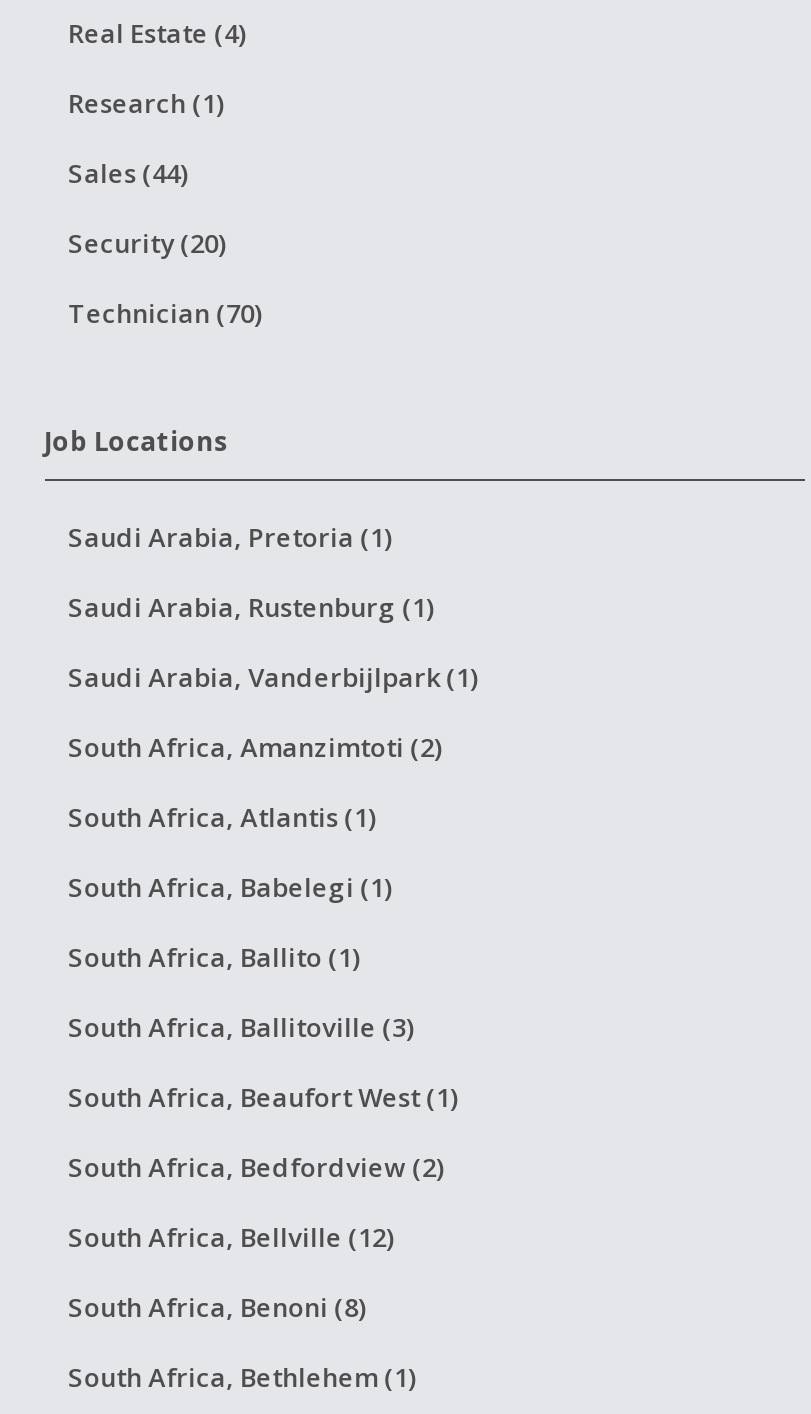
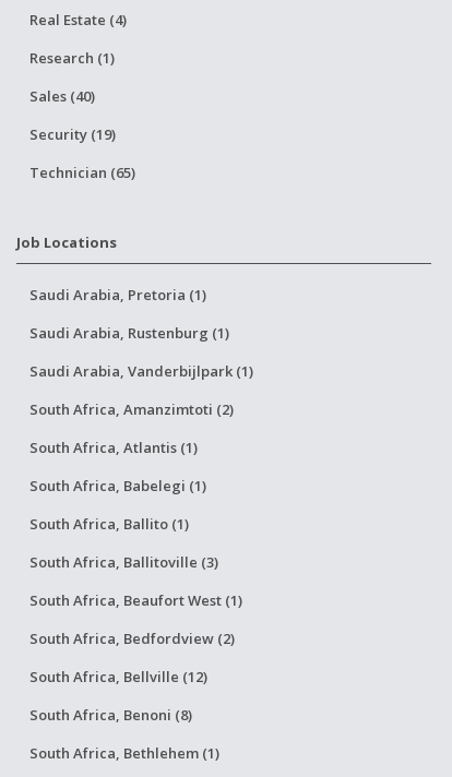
[68,155,188,191] Sales (44) -> [29,86,95,106] Sales (40)
[68,225,226,261] Security (20) -> [29,125,115,144] Security (19)
[68,295,262,331] Technician (70) -> [29,163,135,182] Technician (65)

